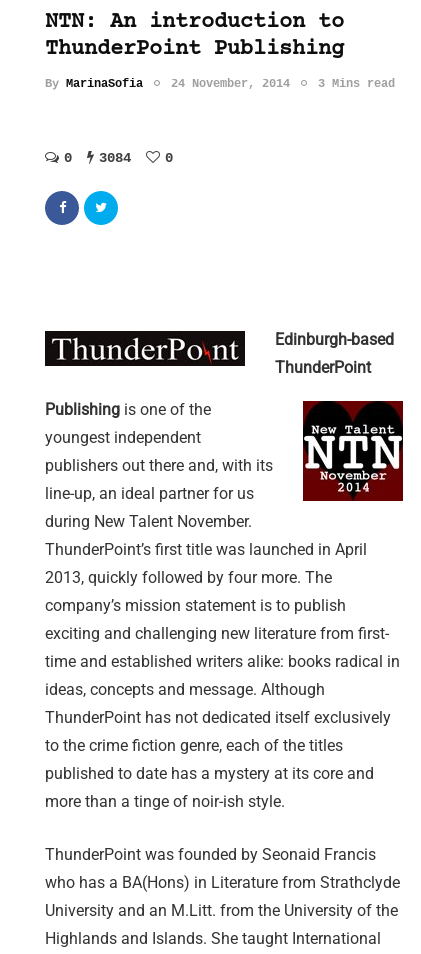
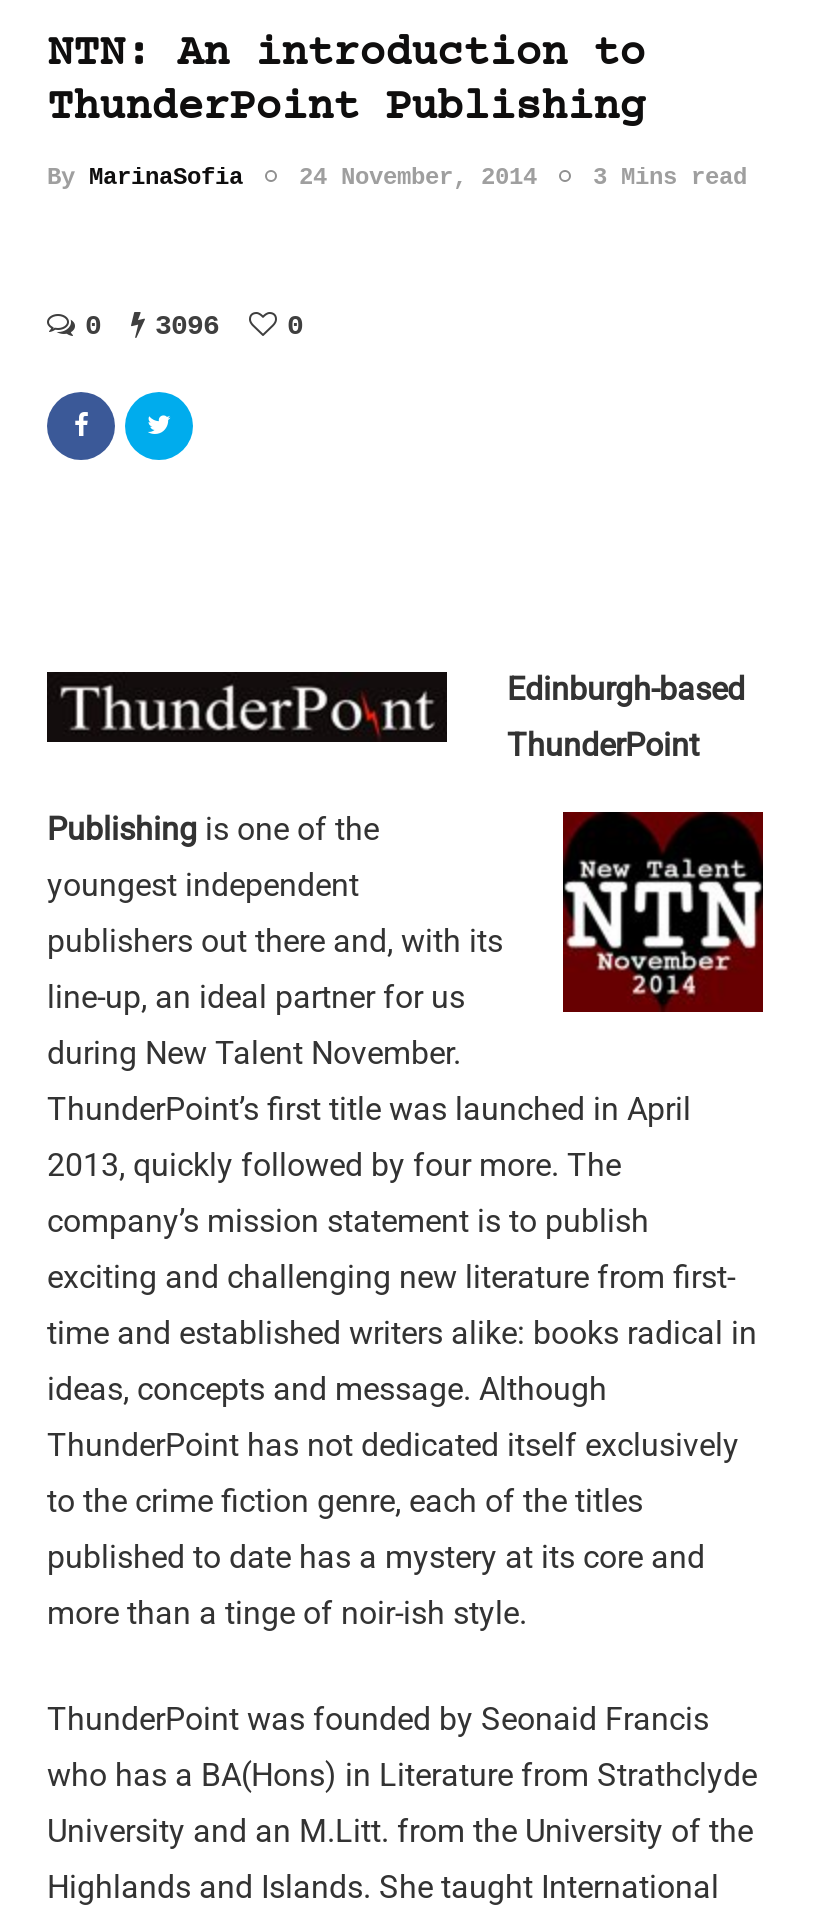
[64,150,131,166] 0 3084 -> [85,309,219,341] 0 3096

